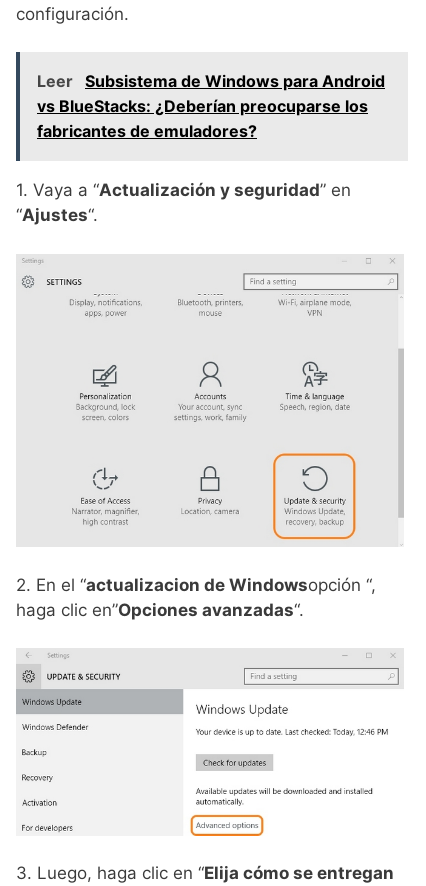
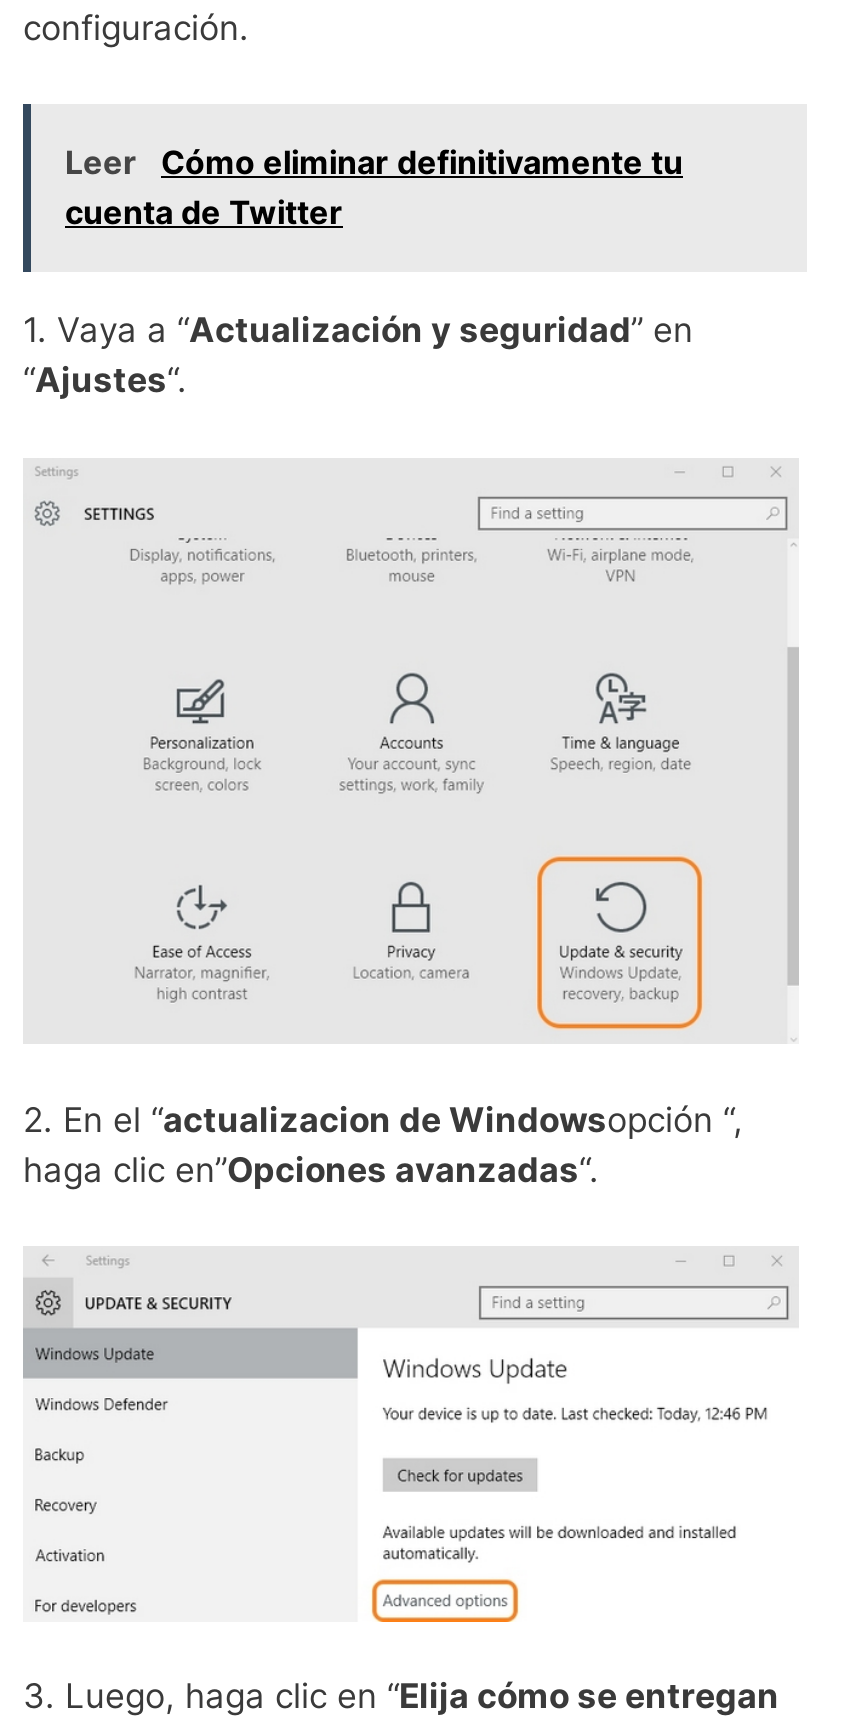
[37,71,385,141] Leer Subsistema de Windows para Android | vs BlueStacks: ¿Deberían preocuparse los | fabricantes de emuladores? -> [65,143,683,233] Leer Cómo eliminar definitivamente tu | cuenta de Twitter

